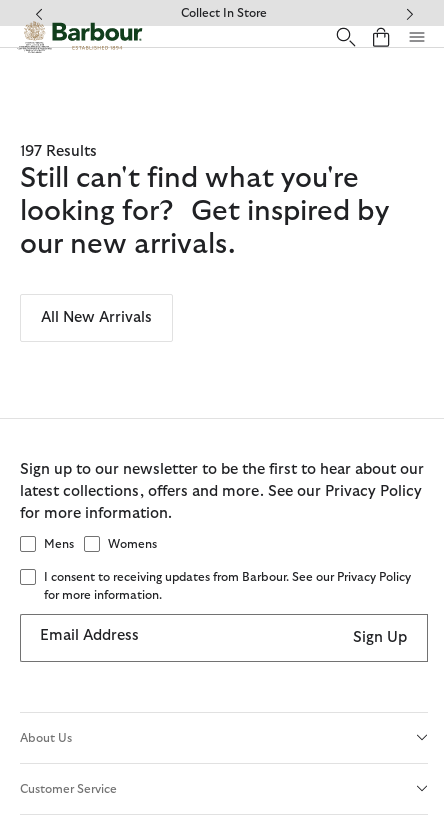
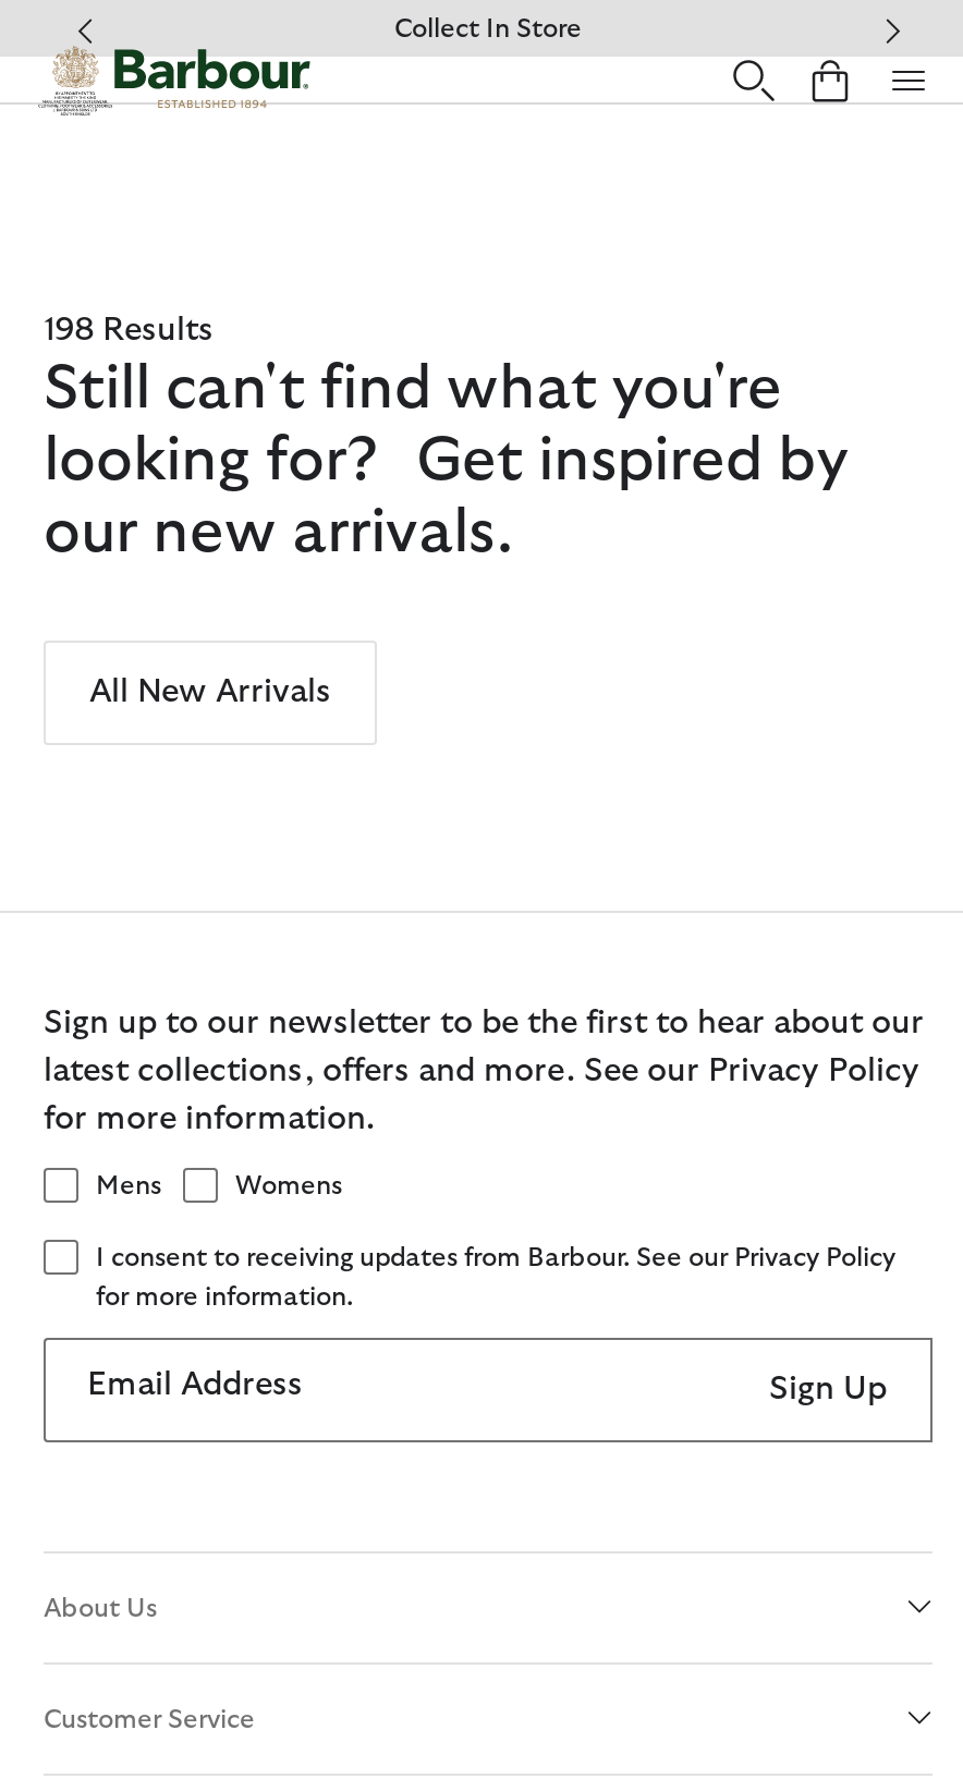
[20,143,97,158] 197 Results -> [44,313,214,345] 198 Results

